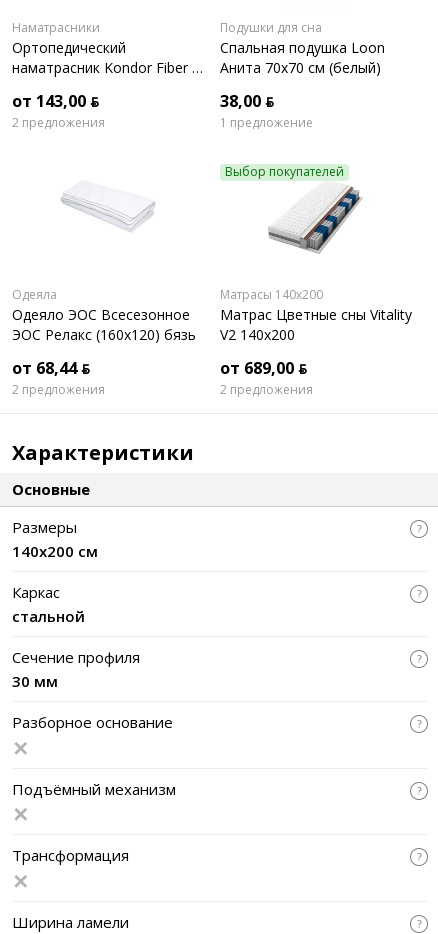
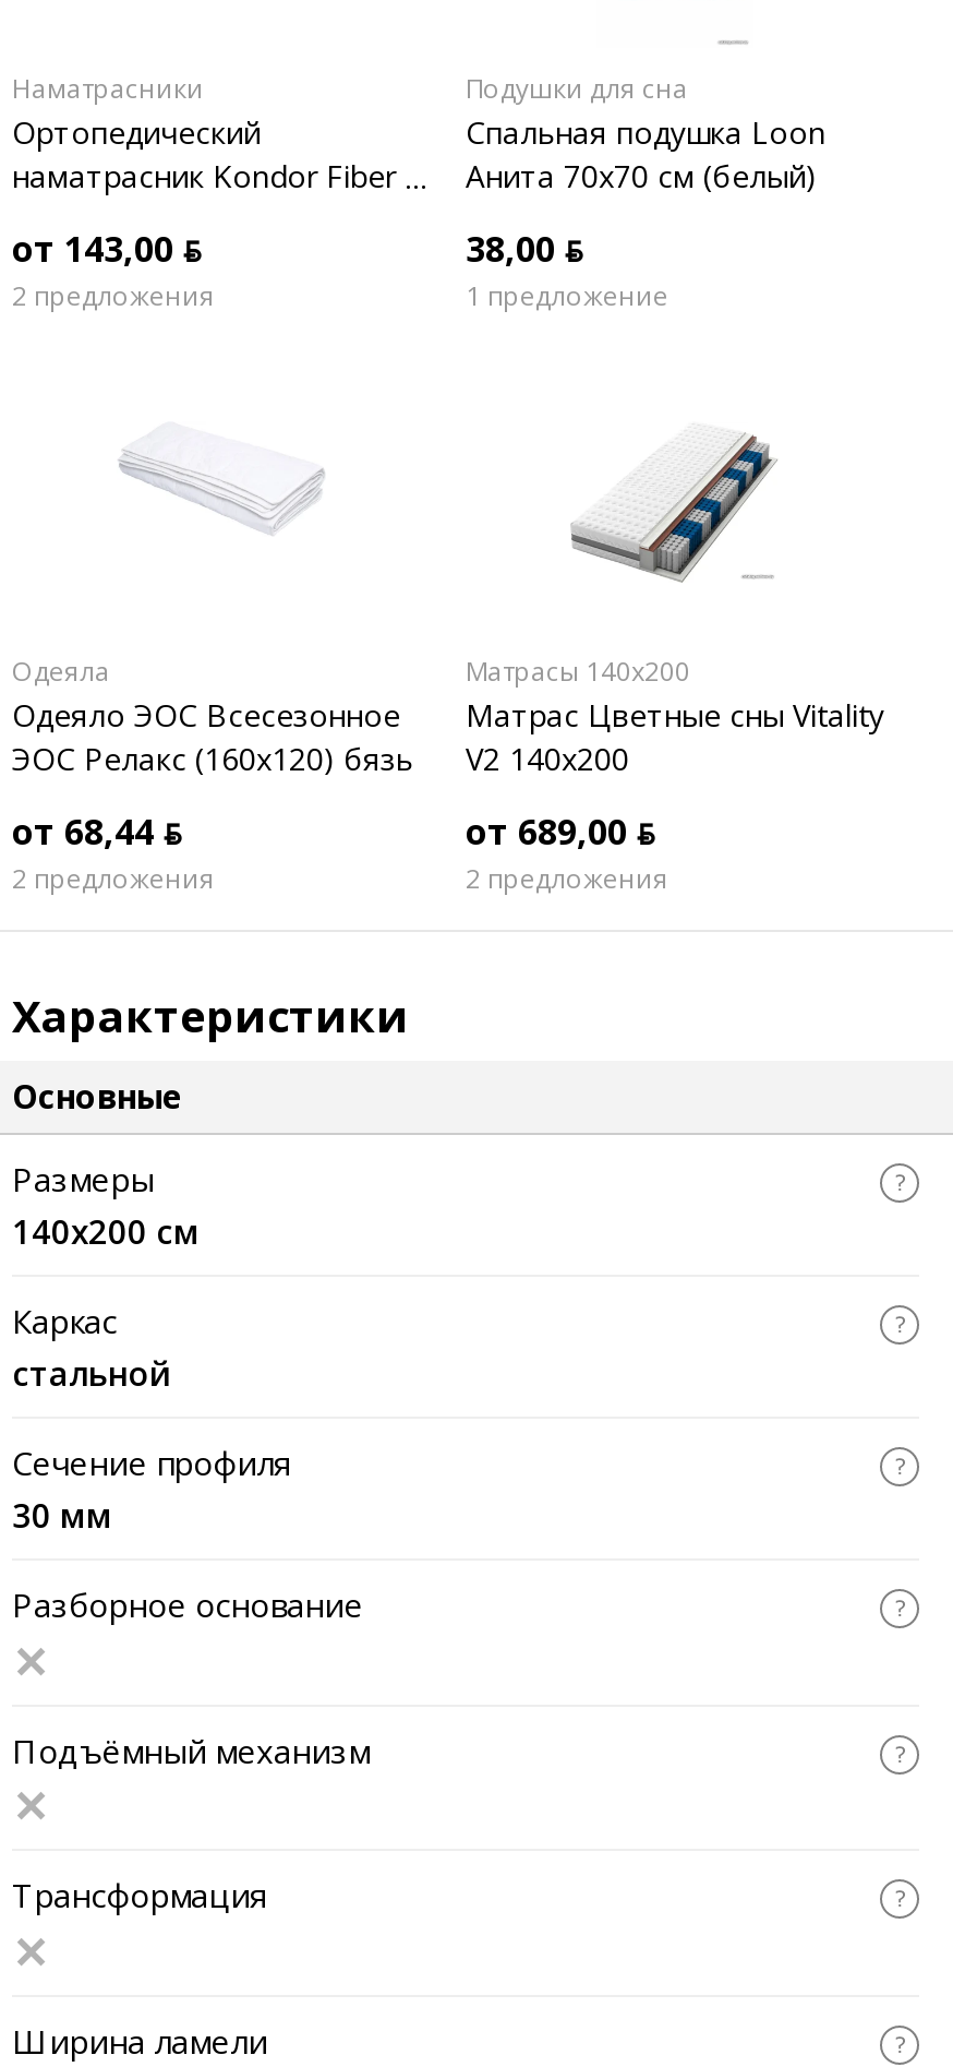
[225,163,344,180] Выбор покупателей -> none

